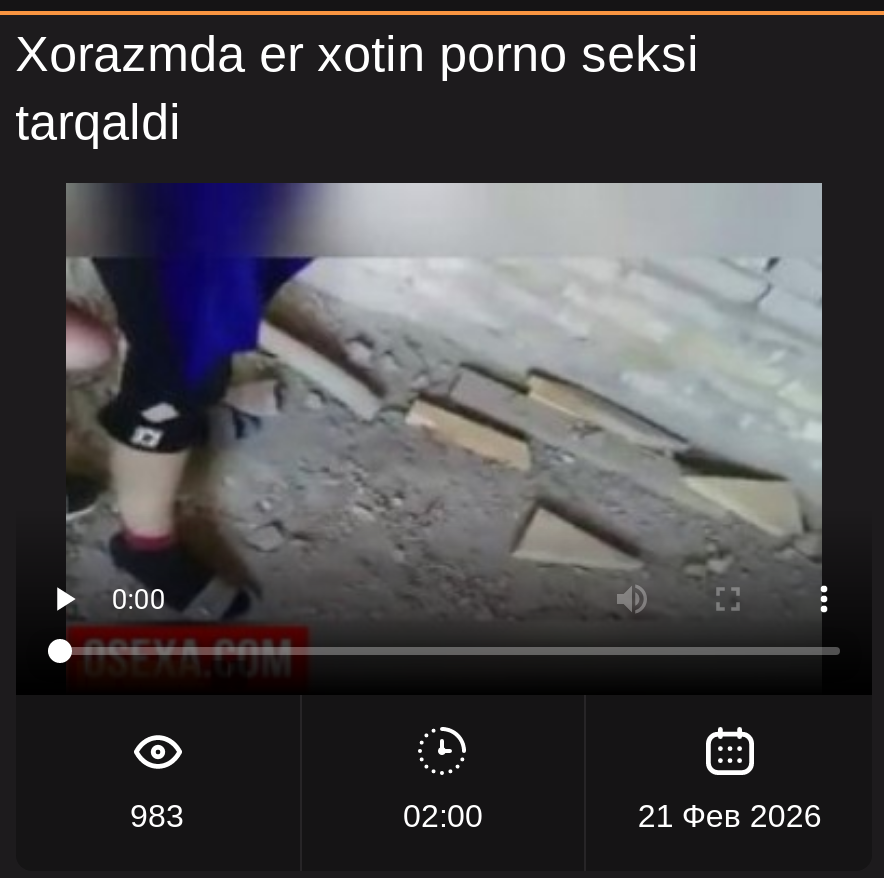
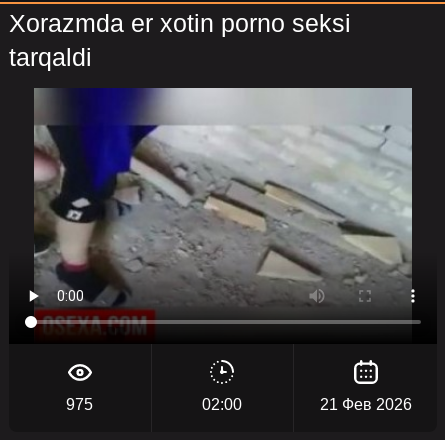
[130,798,184,832] 983 -> [66,395,93,412] 975

